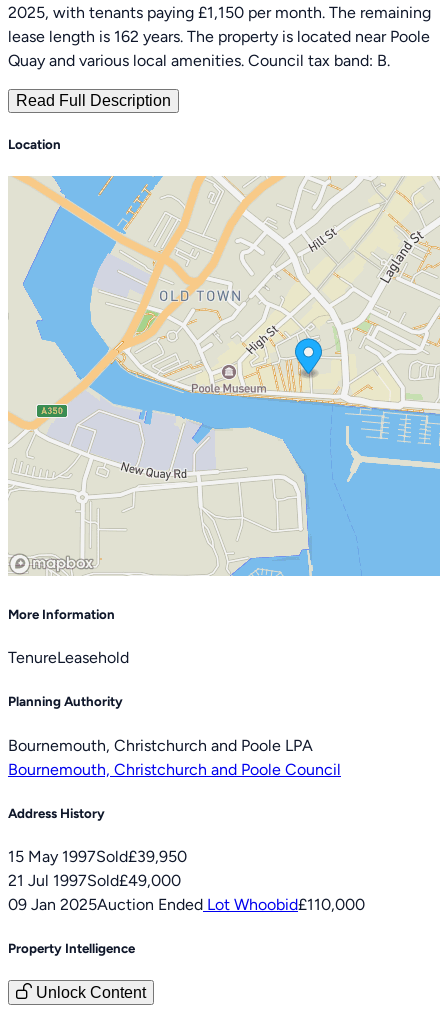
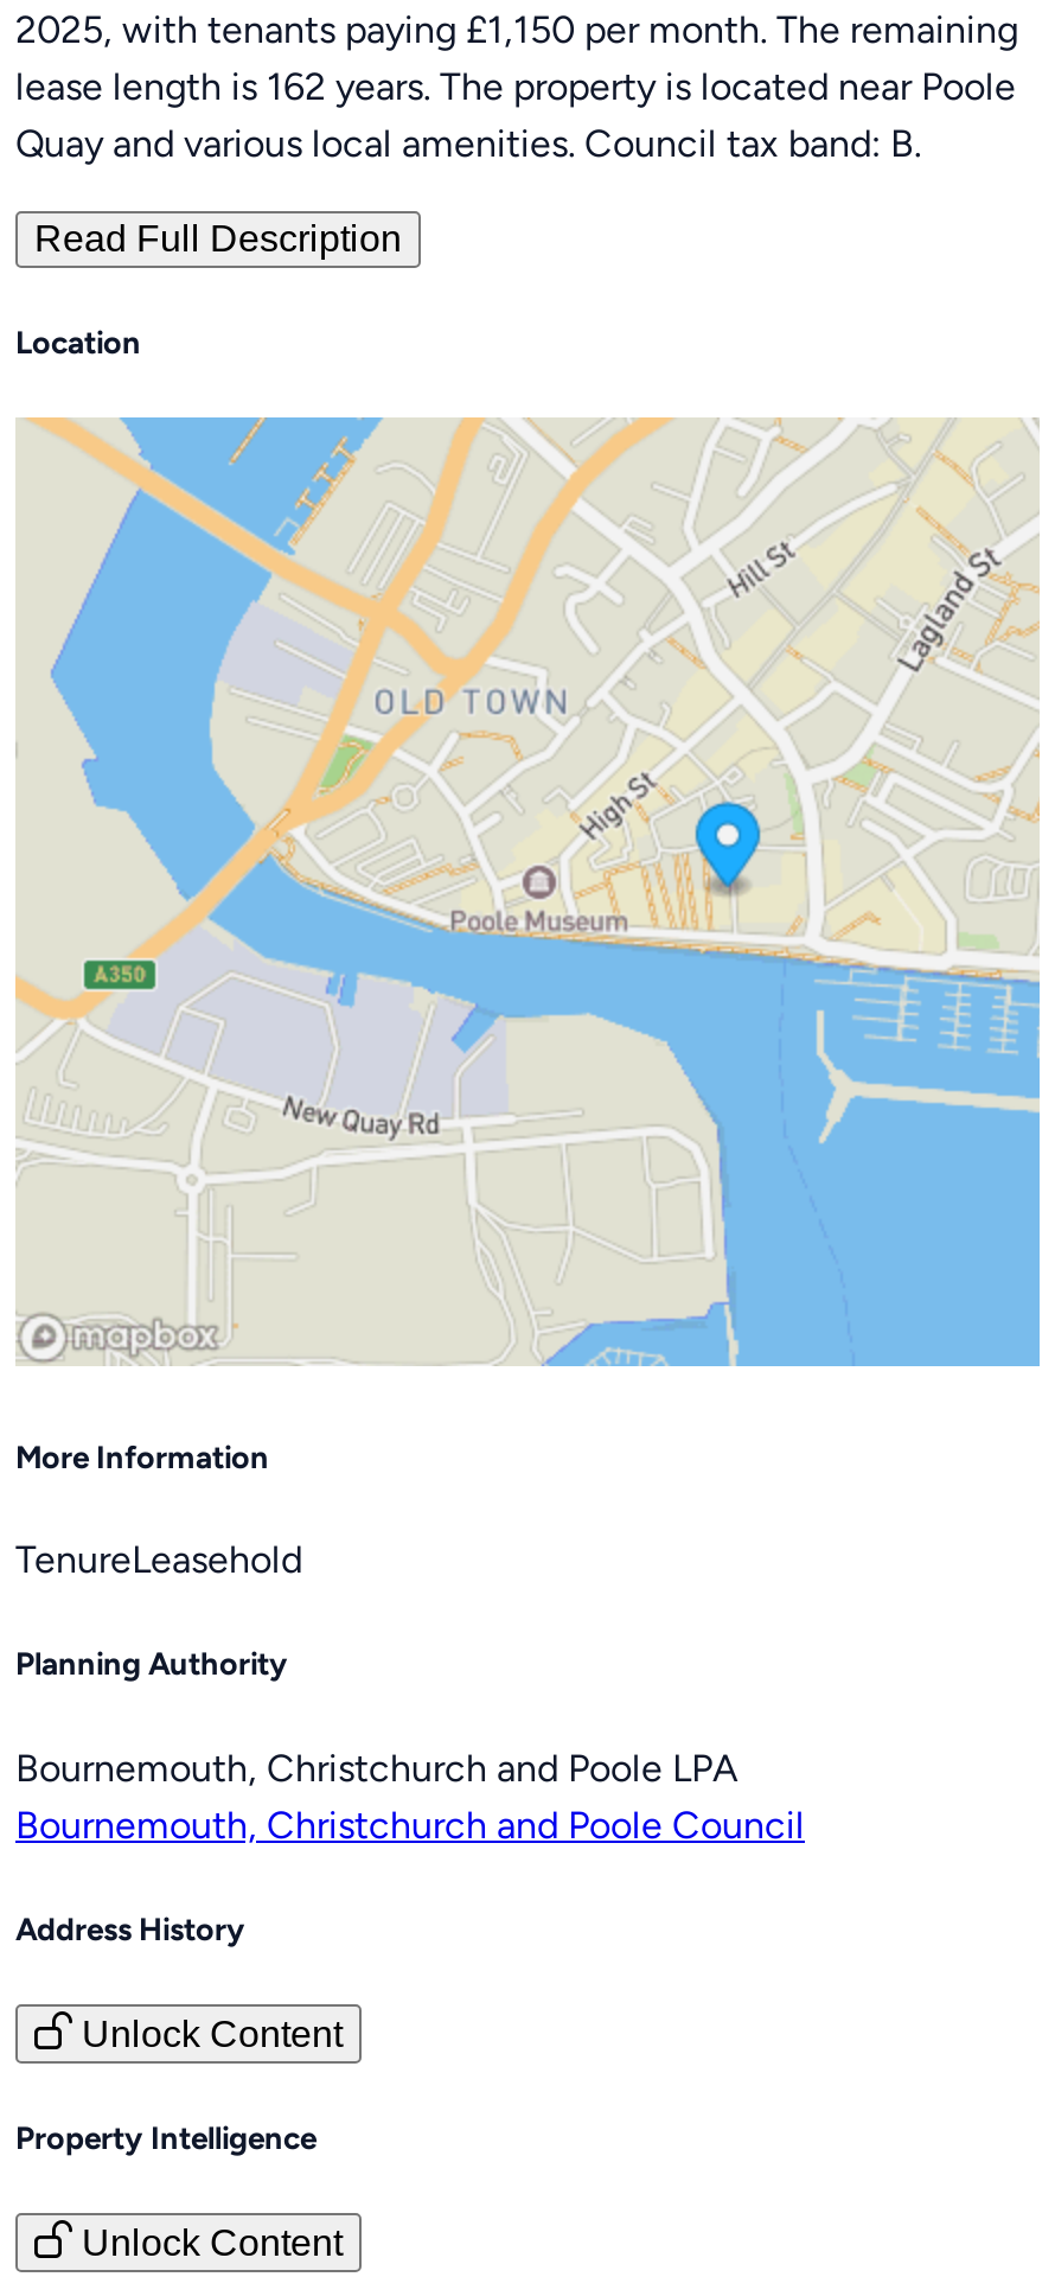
[8,847,365,914] 15 May 1997Sold£39,950 | 21 Jul 1997Sold£49,000 | 09 Jan 2025Auction Ended Lot Whoobid£110,000 -> [72,2014,343,2054] Unlock Content

